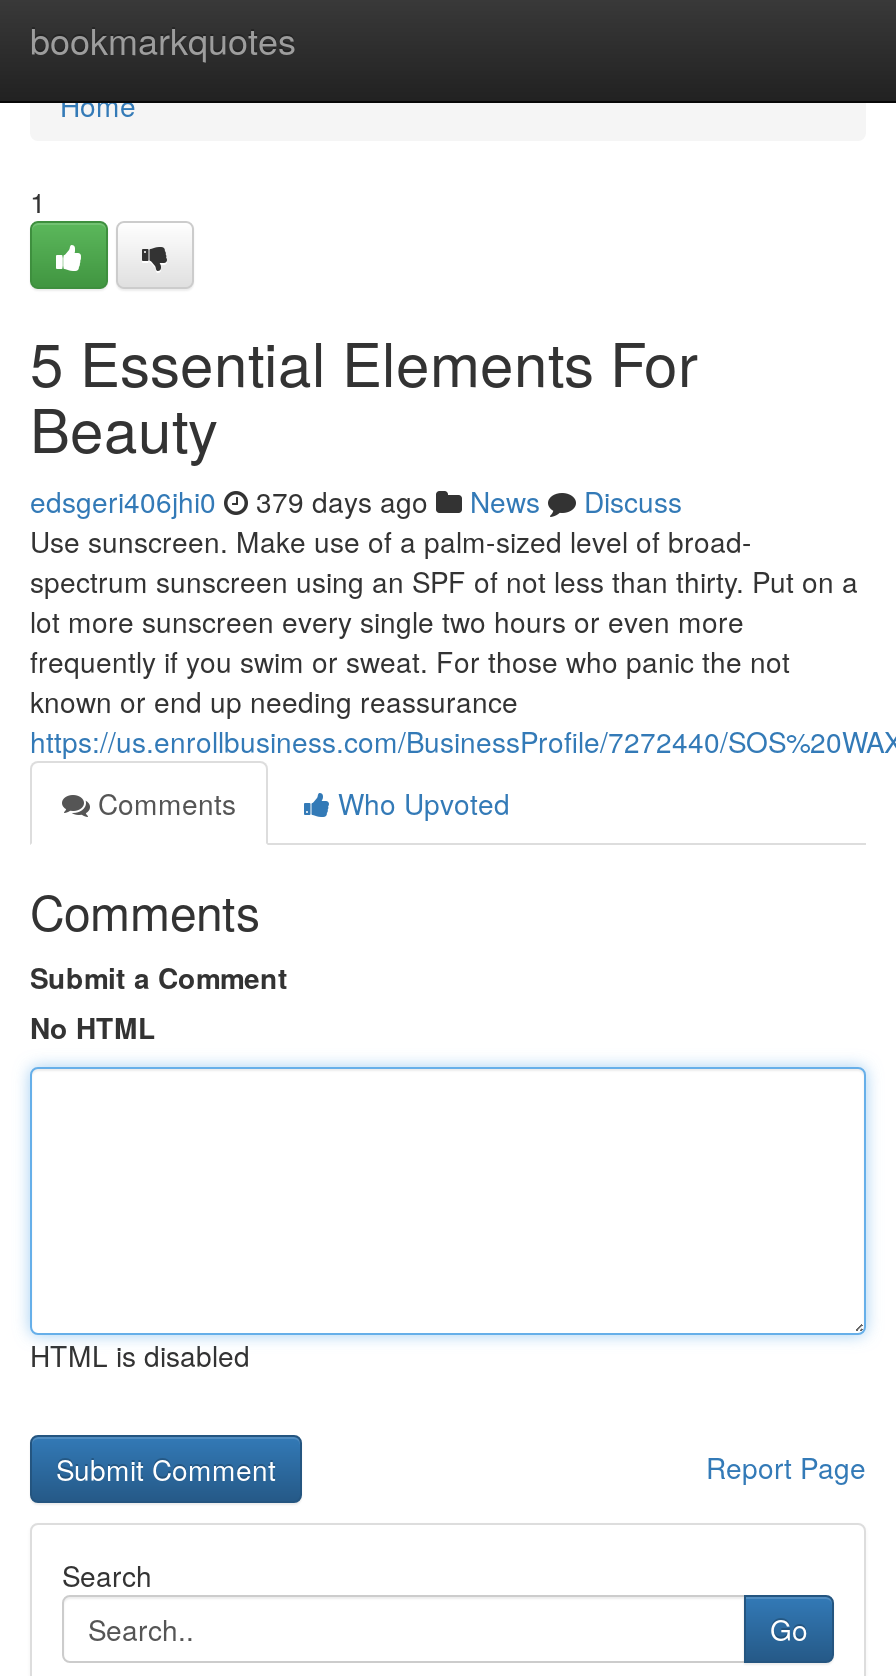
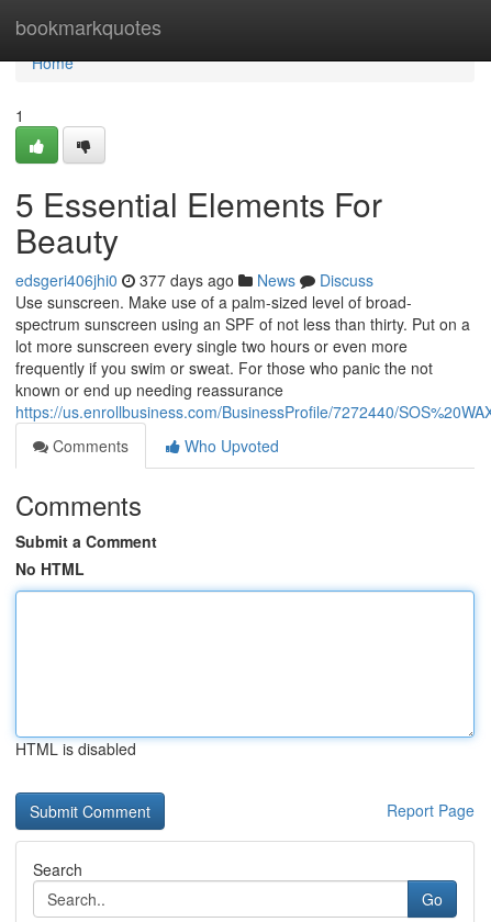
[30,481,682,521] edsgeri406jhi0 379 days ago News Discuss -> [15,269,373,291] edsgeri406jhi0 377 days ago News Discuss

